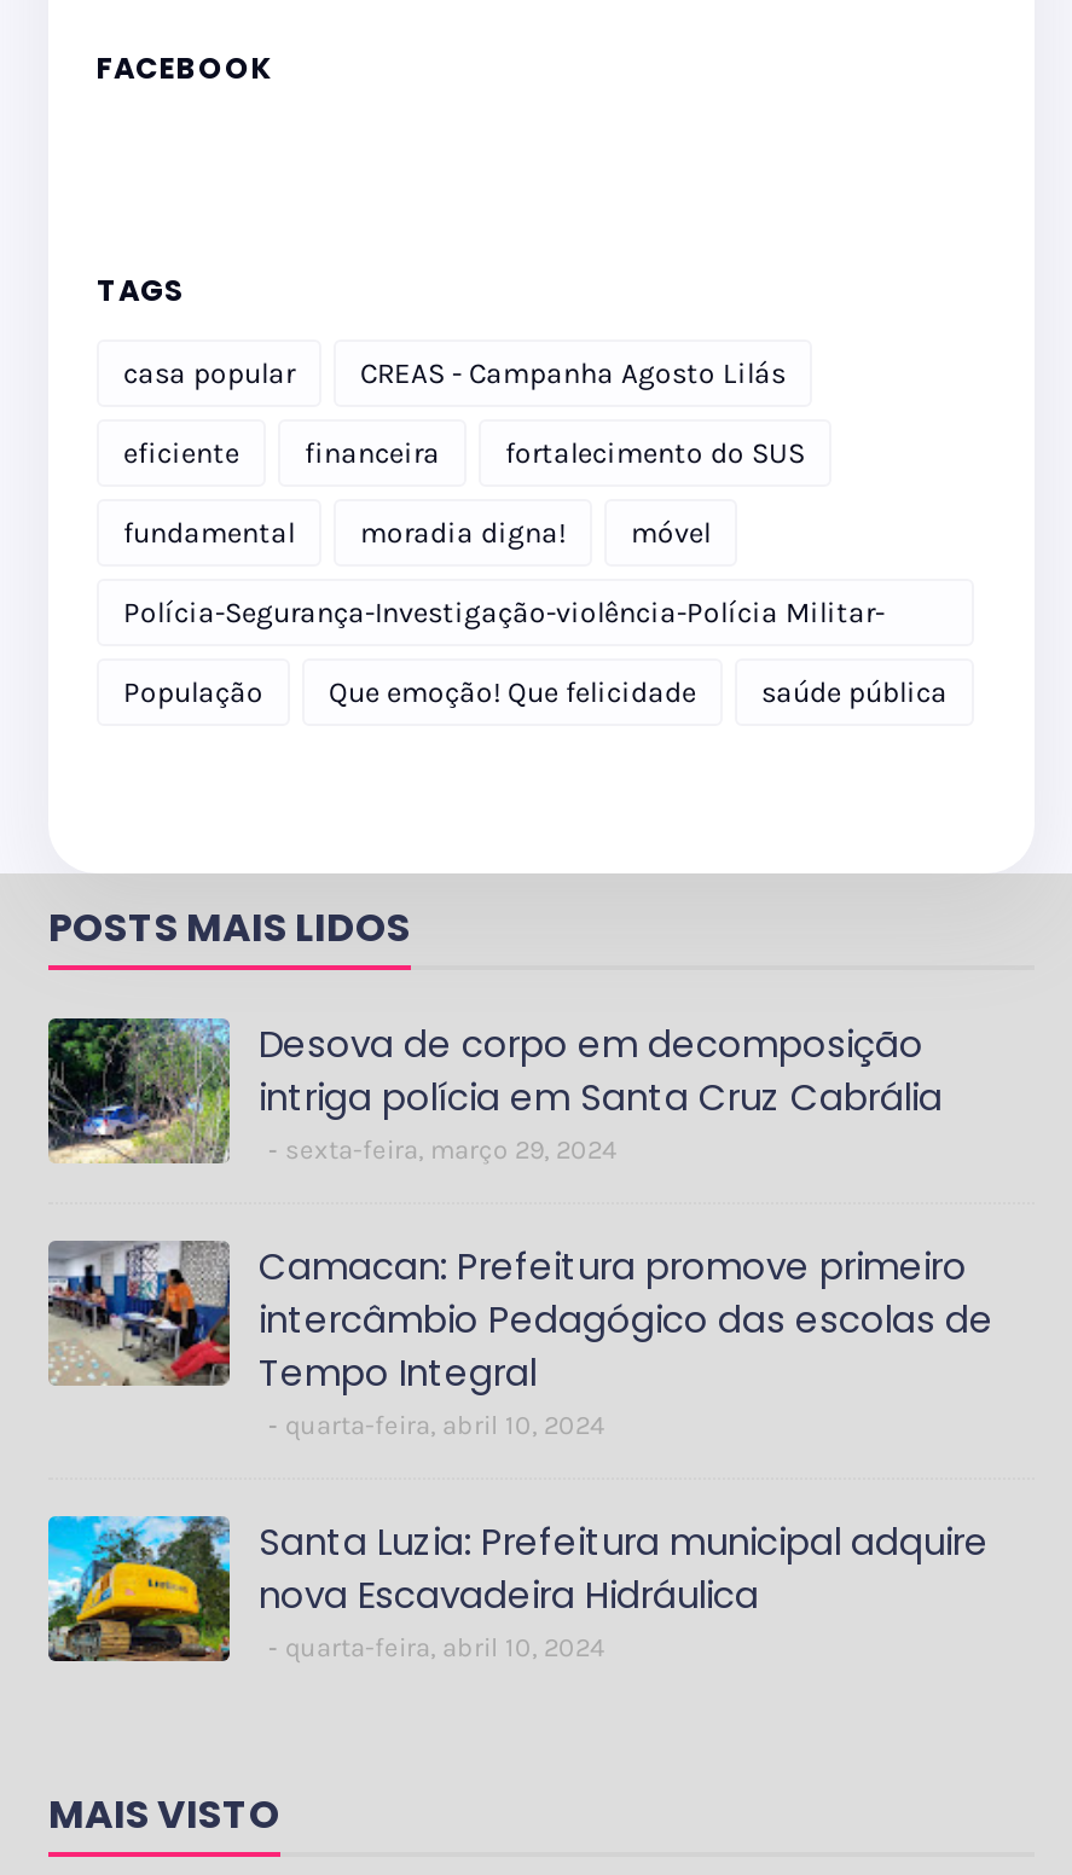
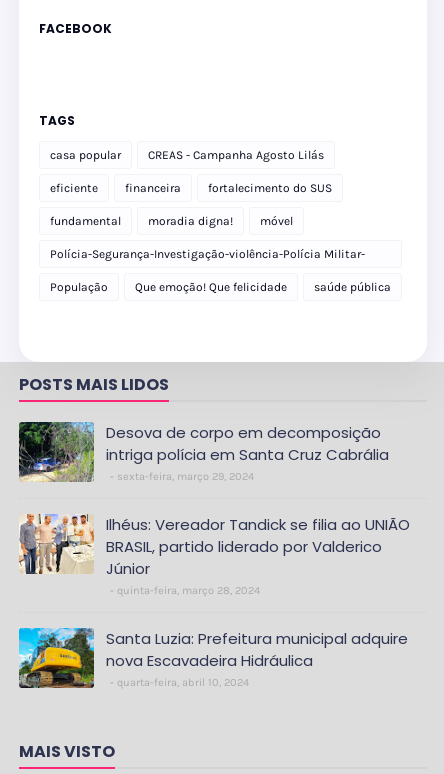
[46,1238,993,1441] [image] | Camacan: Prefeitura promove primeiro | intercâmbio Pedagógico das escolas de | Tempo Integral | quarta-feira, abril 10, 2024 -> [19,513,410,597] [image] | Ilhéus: Vereador Tandick se filia ao UNIÃO | BRASIL, partido liderado por Valderico | Júnior | quinta-feira, março 28, 2024

